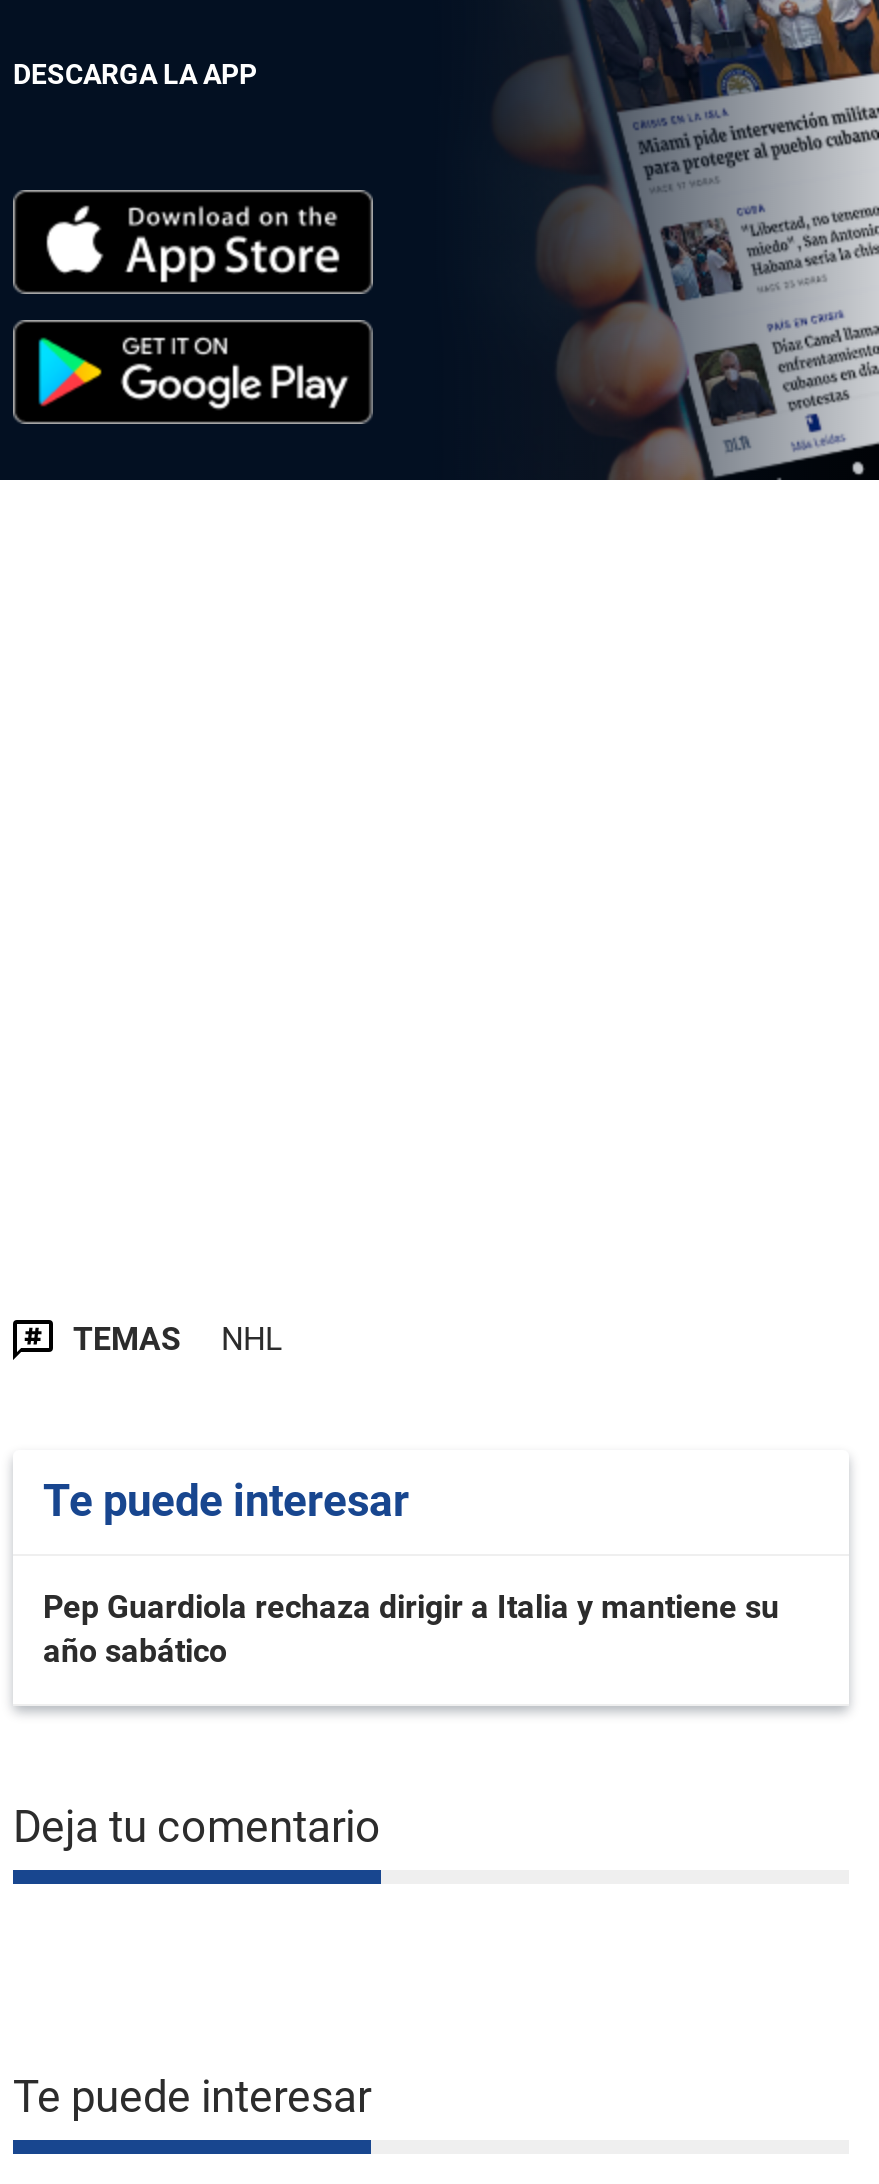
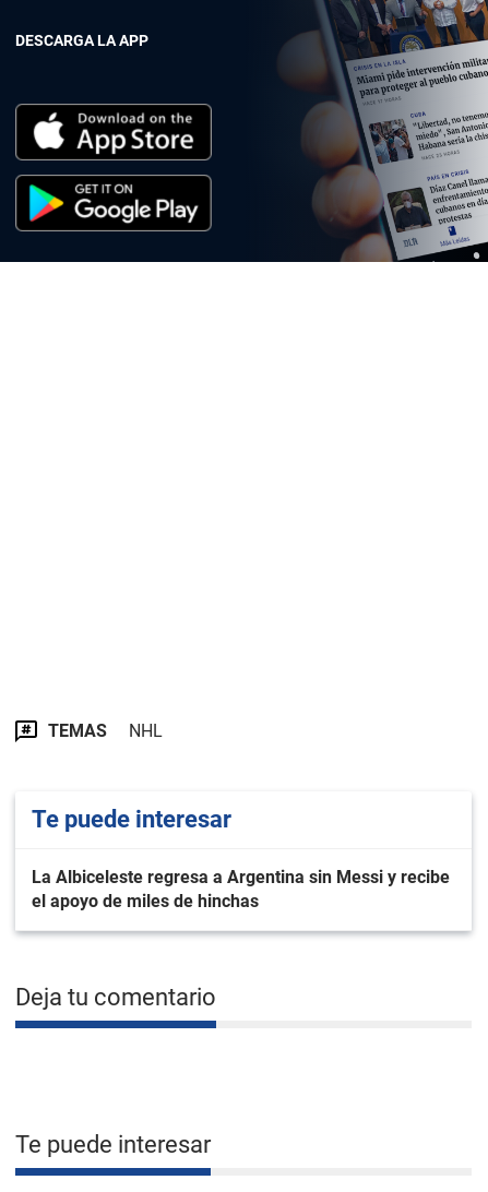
[43,1588,779,1670] Pep Guardiola rechaza dirigir a Italia y mantiene su | año sabático -> [32,867,450,911] La Albiceleste regresa a Argentina sin Messi y recibe | el apoyo de miles de hinchas

